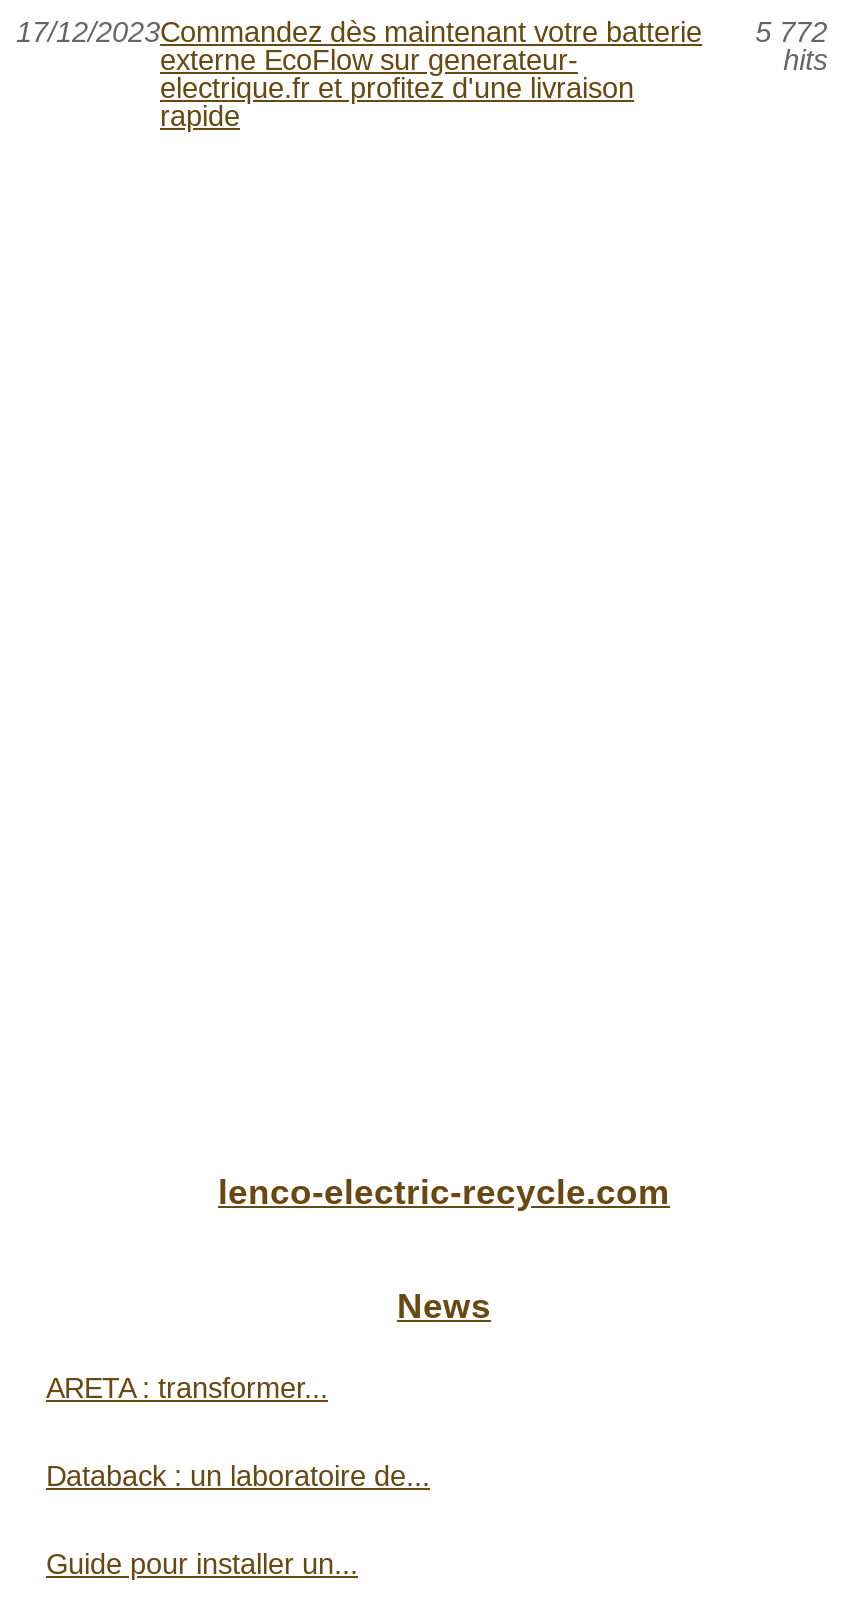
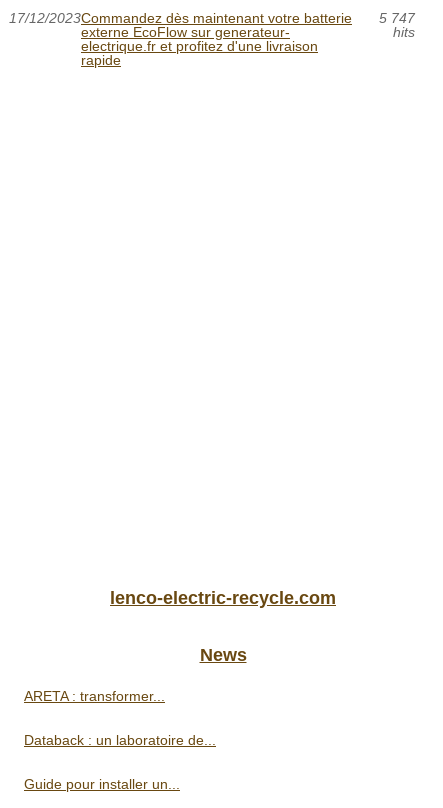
[16,17,827,49] 17/12/2023Commandez dès maintenant votre batterie 5 772 -> [9,10,415,26] 17/12/2023Commandez dès maintenant votre batterie 5 747

